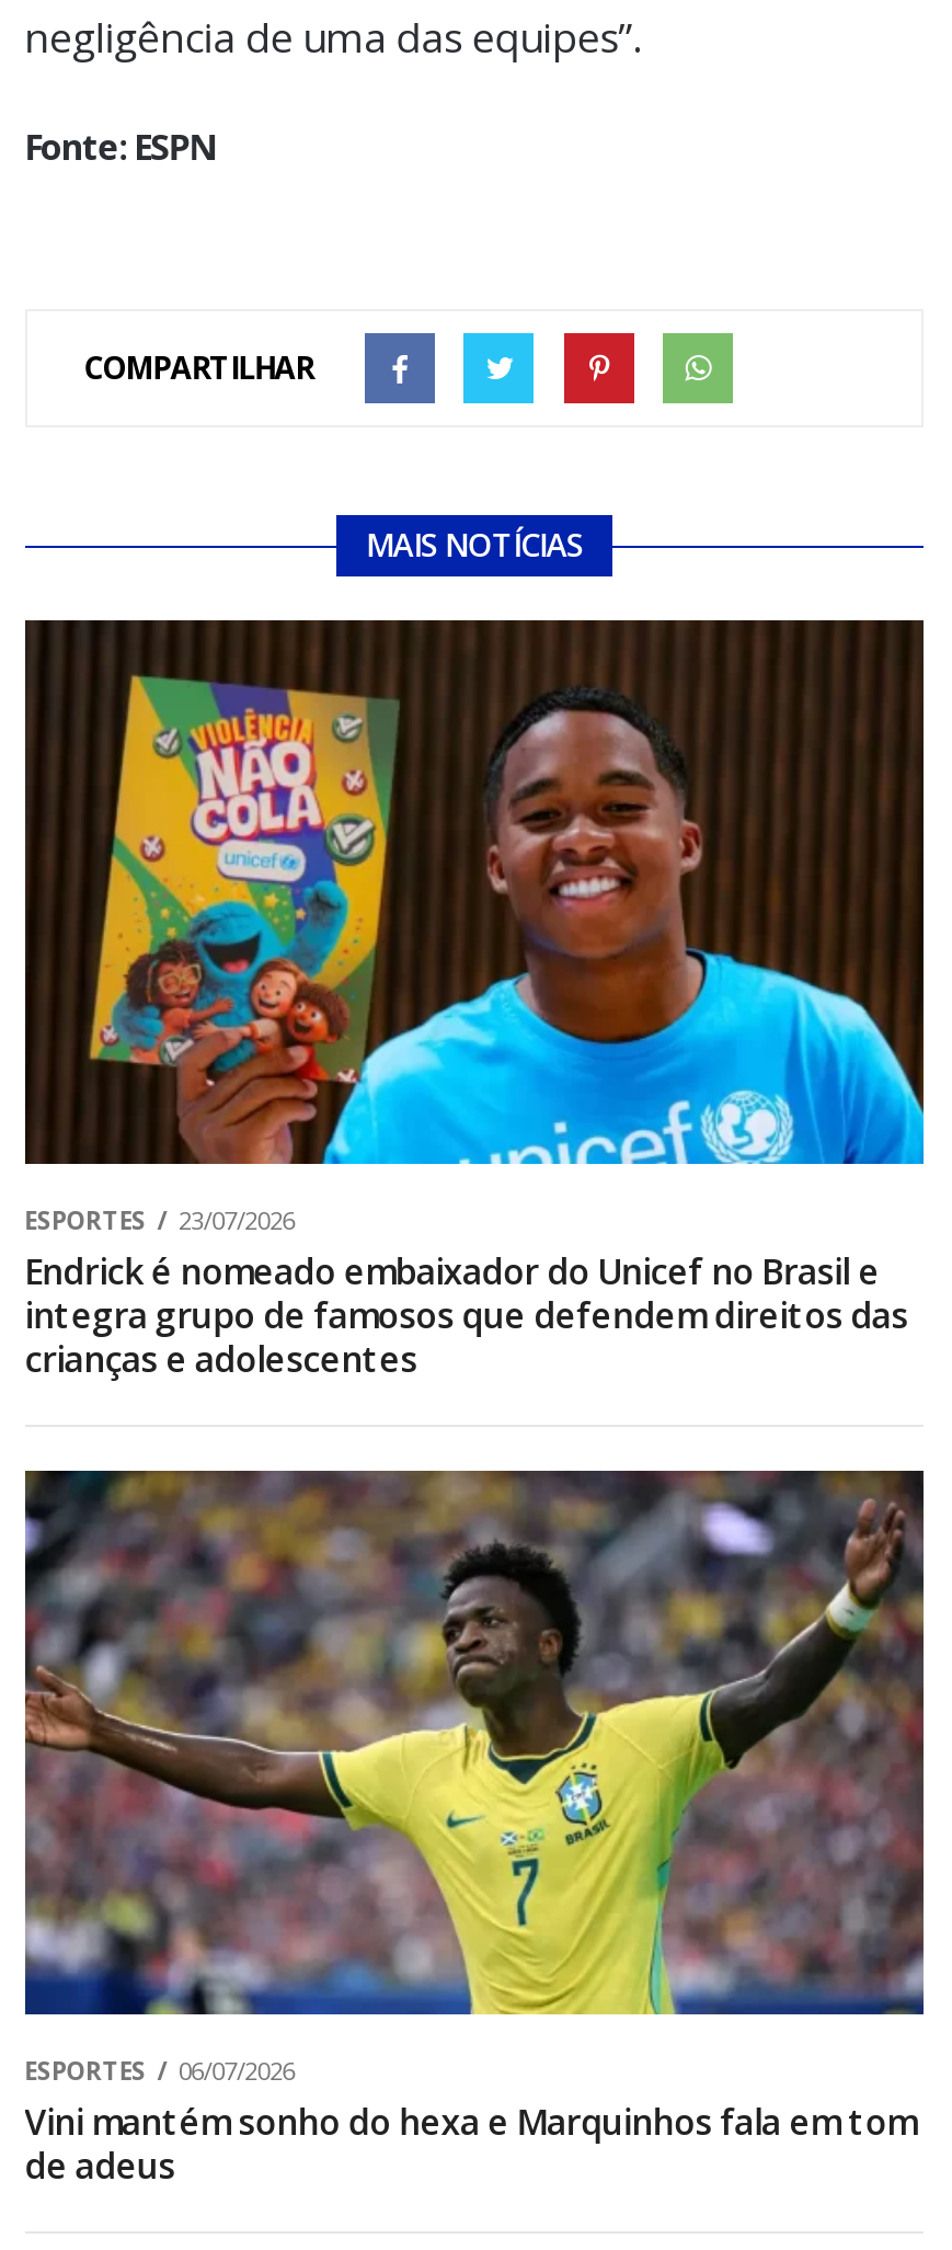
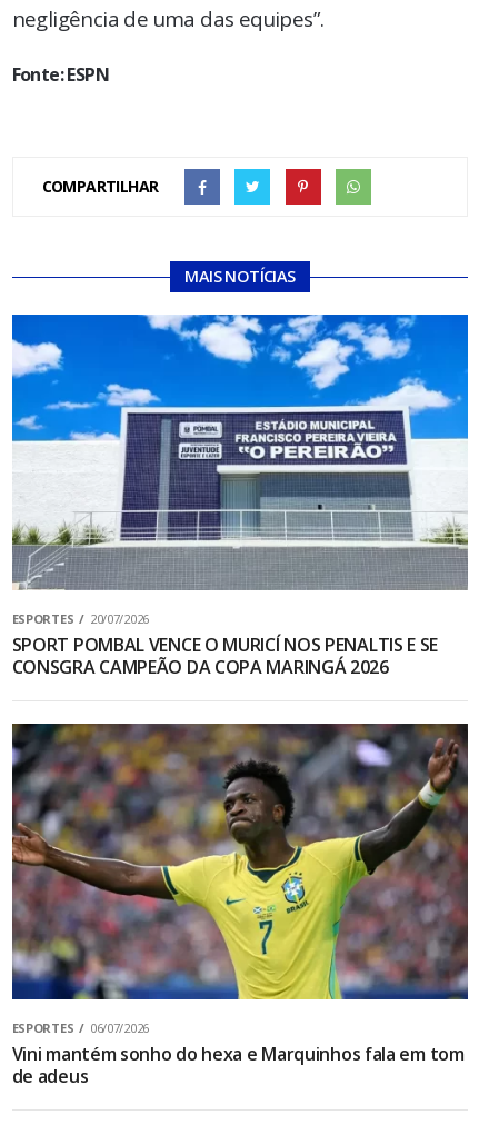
[23,618,926,1383] [image] | 23/07/2026 | Endrick é nomeado embaixador do Unicef no Brasil e | integra grupo de famosos que defendem direitos das | crianças e adolescentes -> [11,313,469,679] [image] | 20/07/2026 | SPORT POMBAL VENCE O MURICÍ NOS PENALTIS E SE | CONSGRA CAMPEÃO DA COPA MARINGÁ 2026

